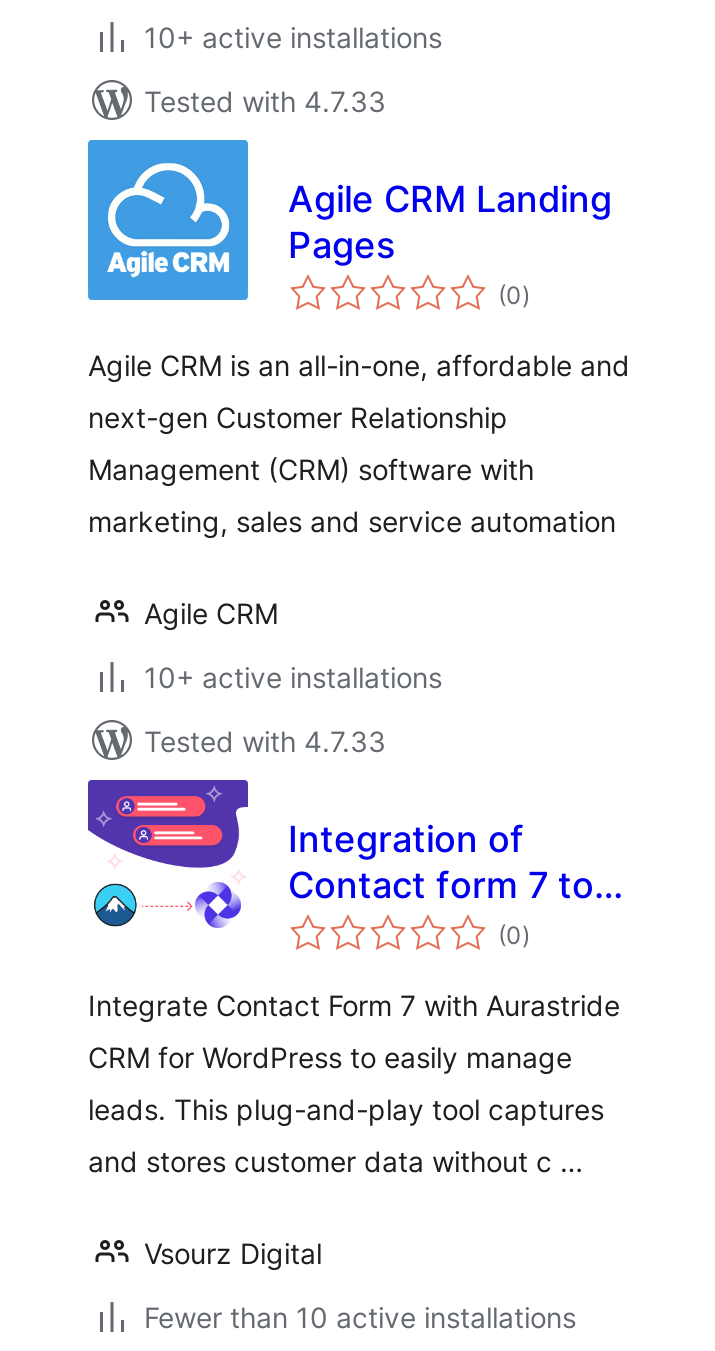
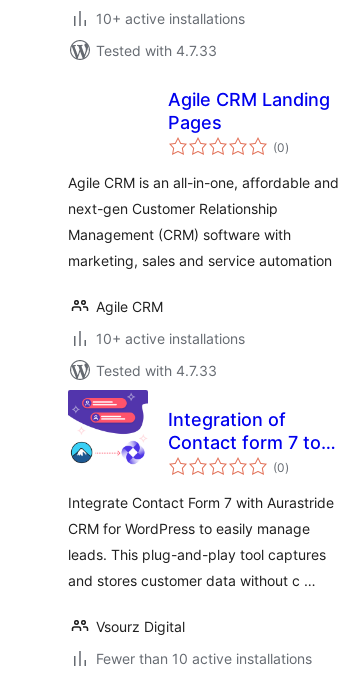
[86,138,250,302] [image] -> none

